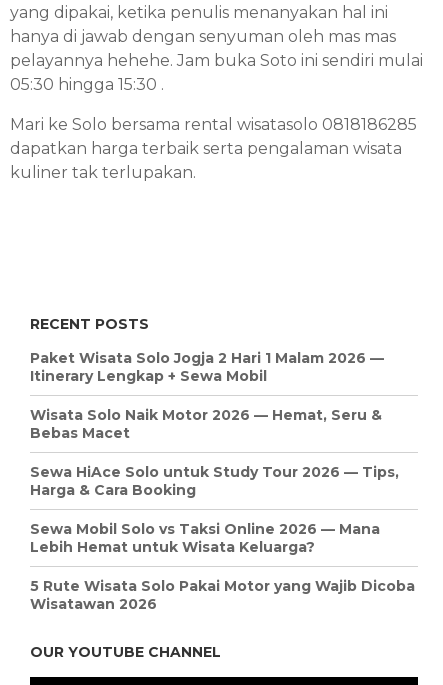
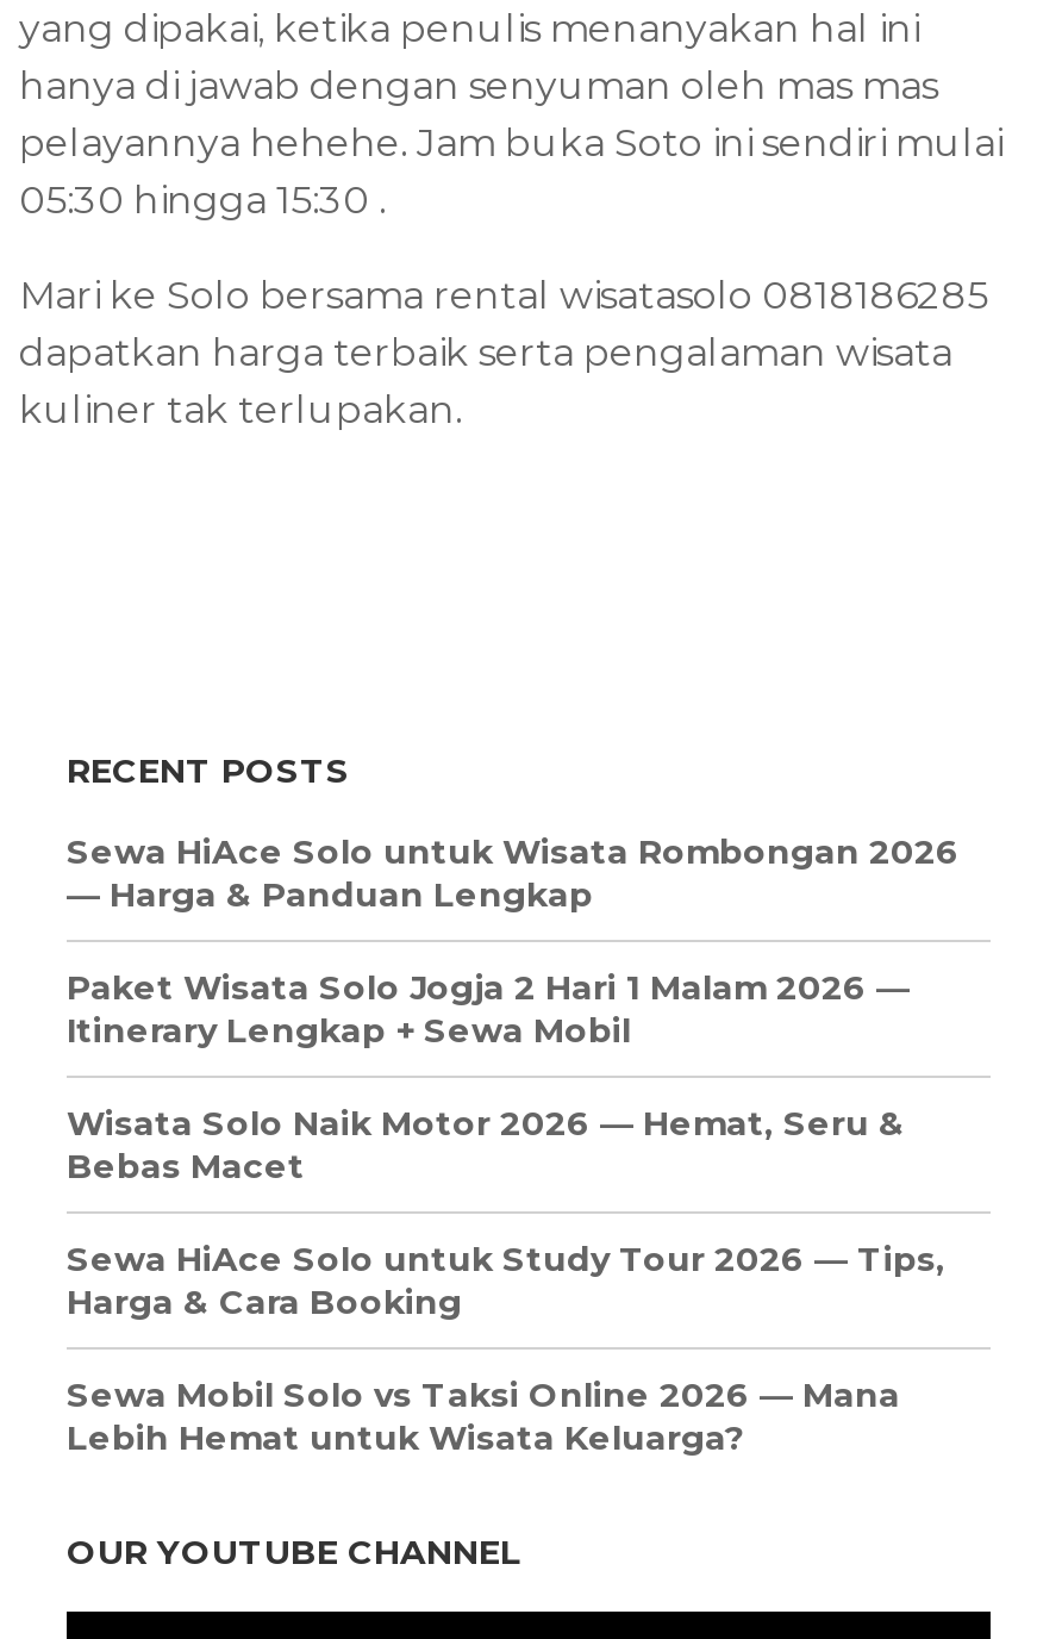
none -> [67,831,960,916] Sewa HiAce Solo untuk Wisata Rombongan 2026 | — Harga & Panduan Lengkap
moved [30,349,399,556] -> [67,966,945,1460]: Paket Wisata Solo Jogja 2 Hari 1 Malam 2026 — | Itinerary Lengkap + Sewa Mobil | Wisata Solo Naik Motor 2026 — Hemat, Seru & | Bebas Macet | Sewa HiAce Solo untuk Study Tour 2026 — Tips, | Harga & Cara Booking | Sewa Mobil Solo vs Taksi Online 2026 — Mana | Lebih Hemat untuk Wisata Keluarga?
[30,577,415,613] 5 Rute Wisata Solo Pakai Motor yang Wajib Dicoba | Wisatawan 2026 -> none

